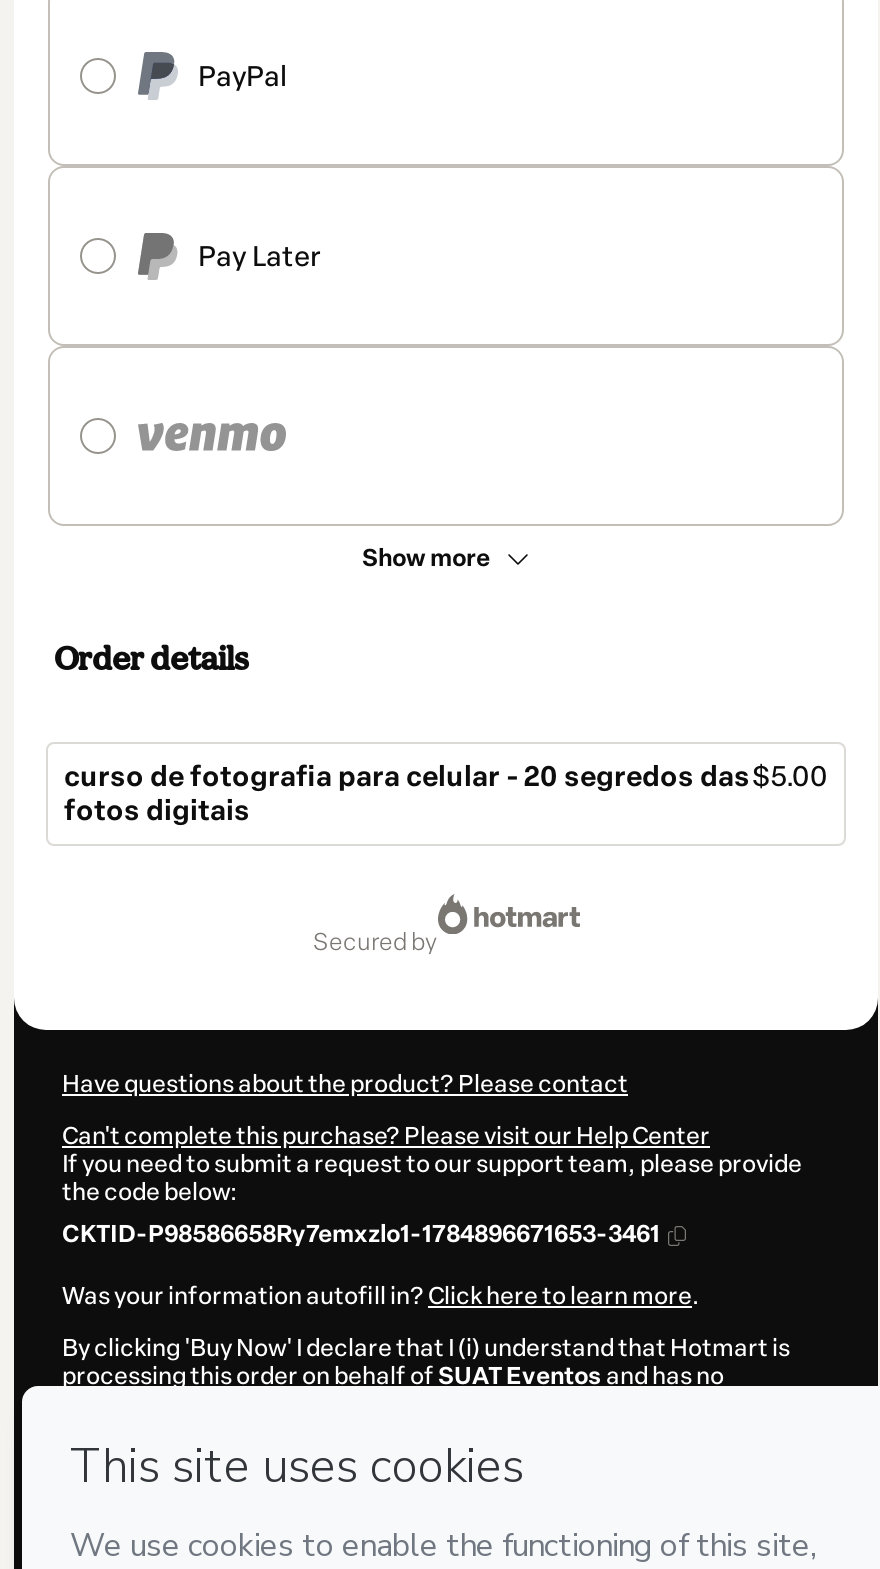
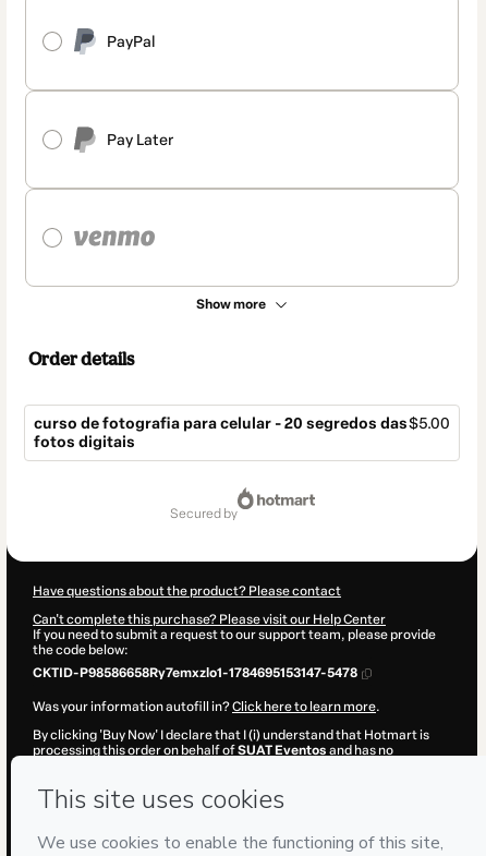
[62,1221,660,1249] CKTID-P98586658Ry7emxzlo1-1784896671653-3461 -> [33,665,357,681] CKTID-P98586658Ry7emxzlo1-1784695153147-5478

